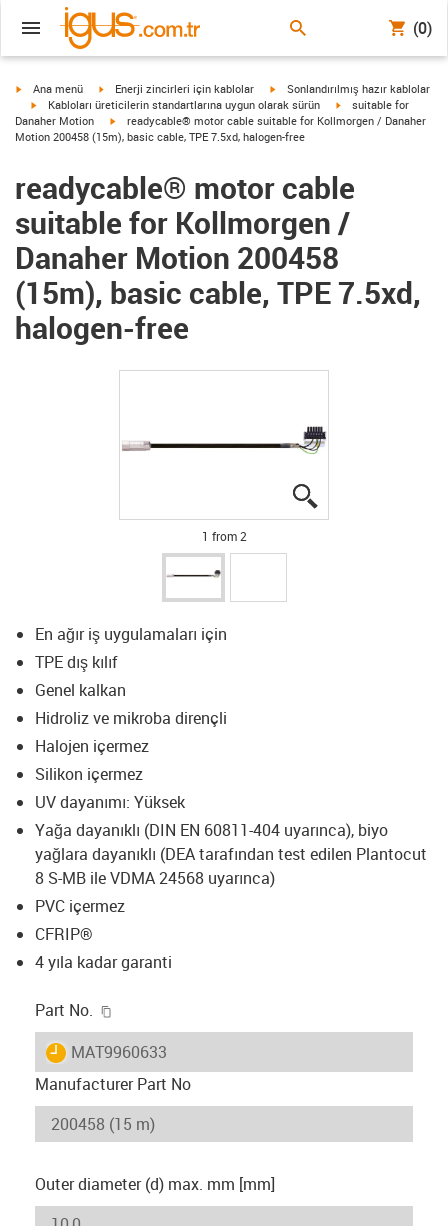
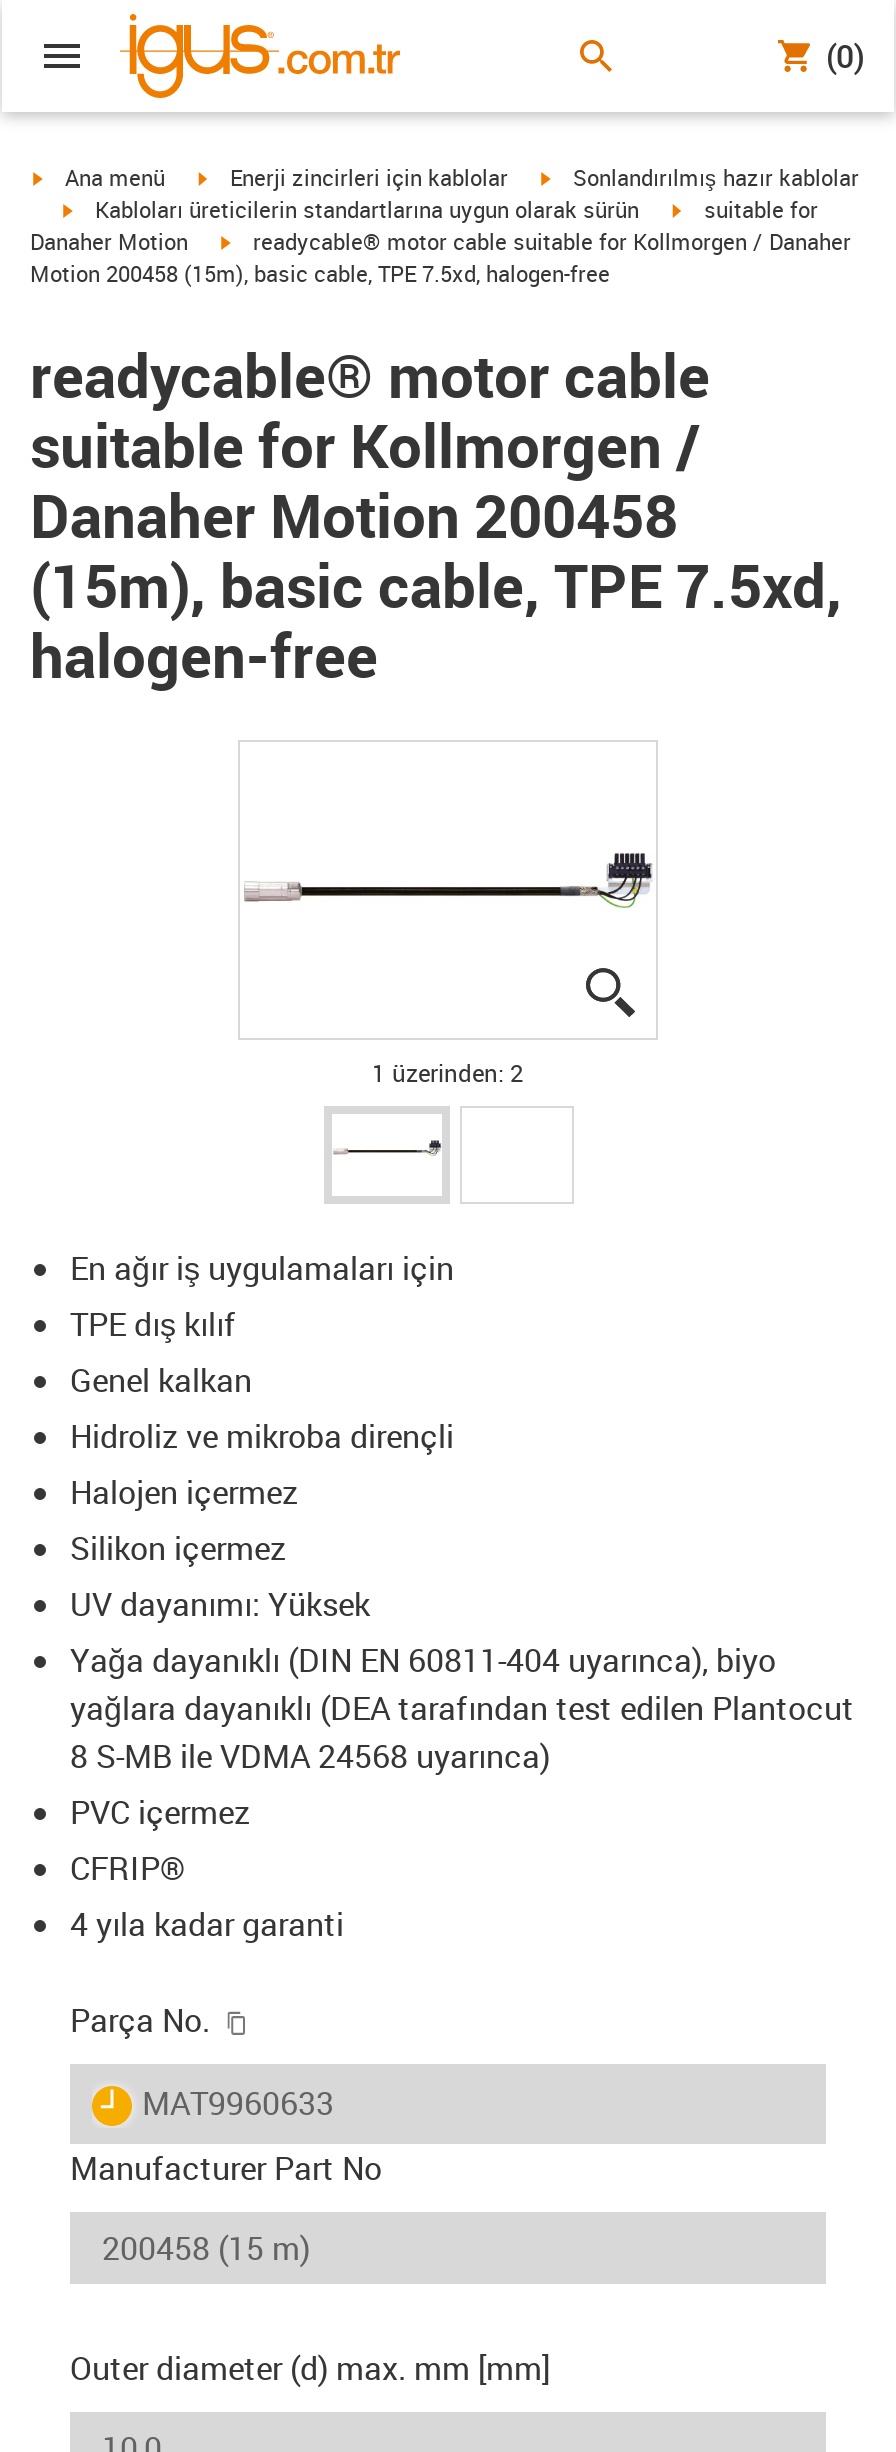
[201,528,246,544] 1 from 2 -> [372,1056,524,1088] 1 üzerinden: 2
[35,998,93,1020] Part No. -> [70,1997,210,2041] Parça No.

